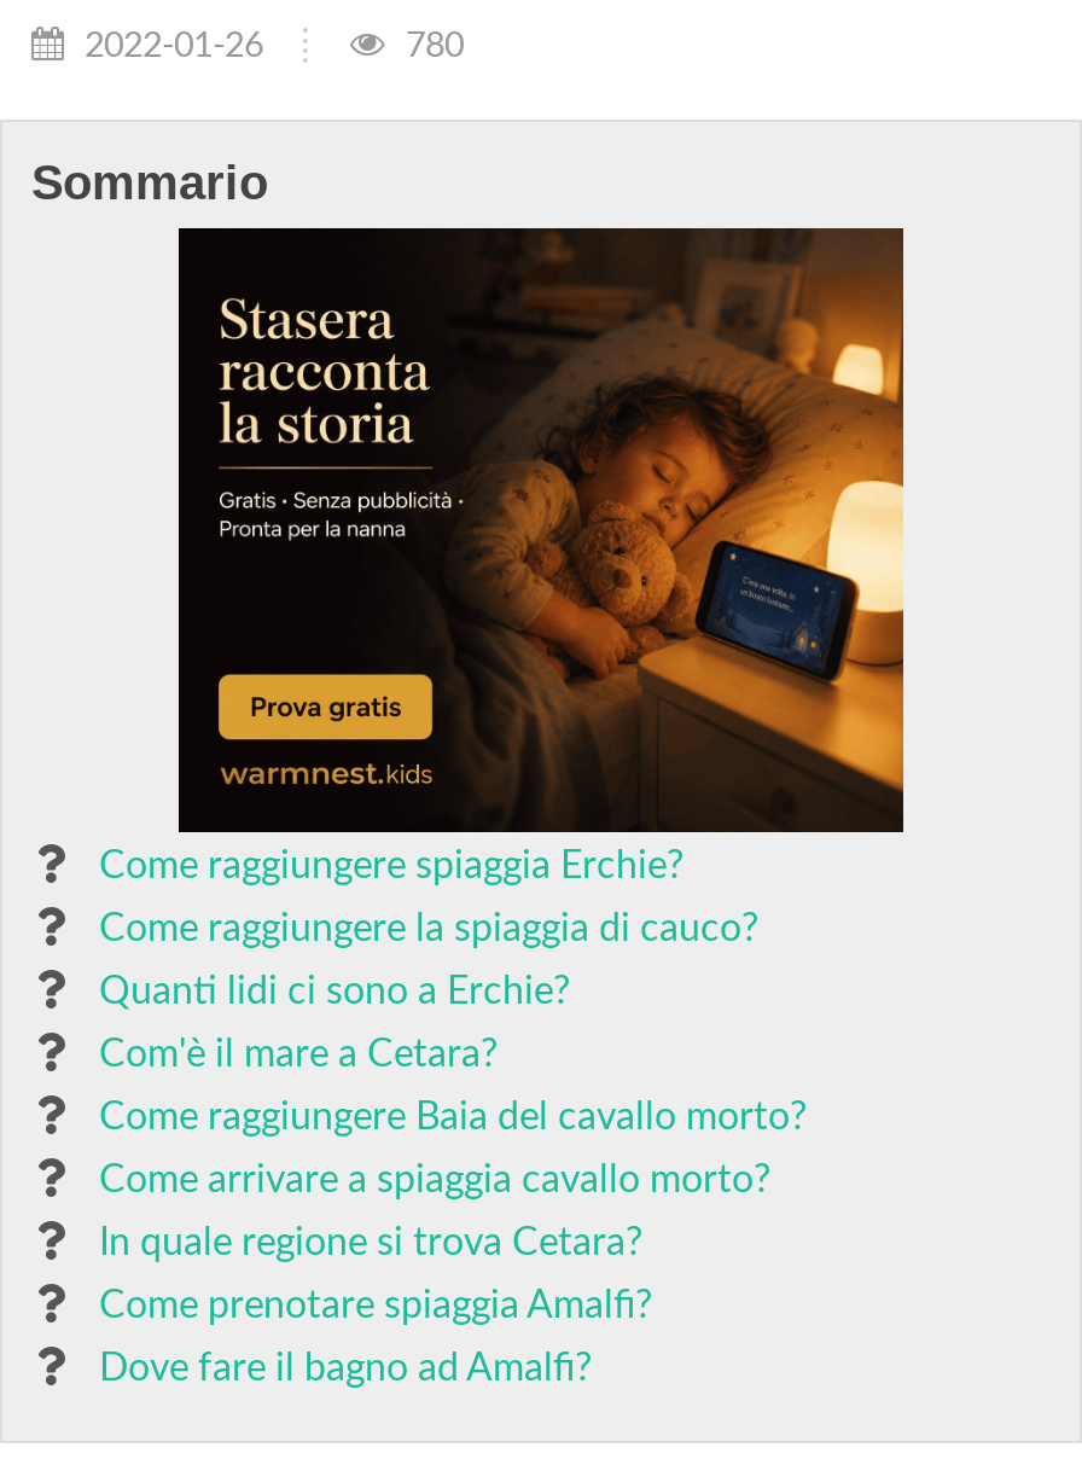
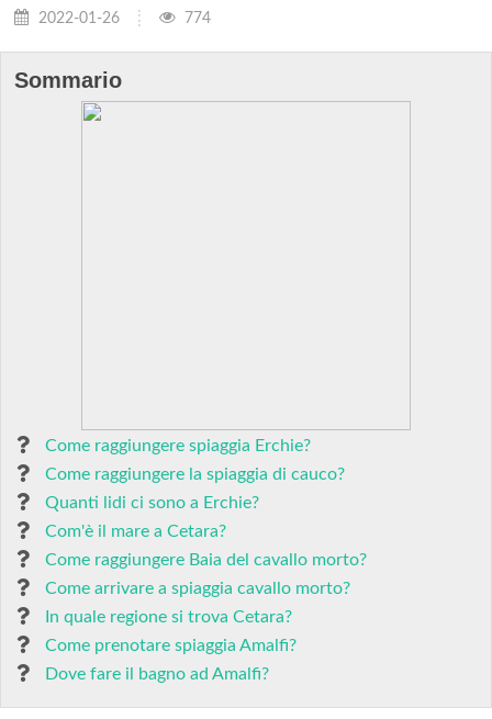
[396,28,464,64] 780 -> [180,10,211,26] 774
[176,226,906,835] [image] -> none

